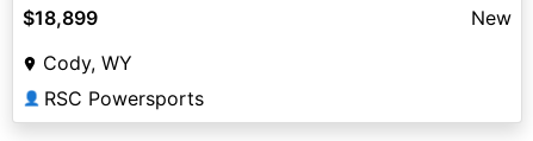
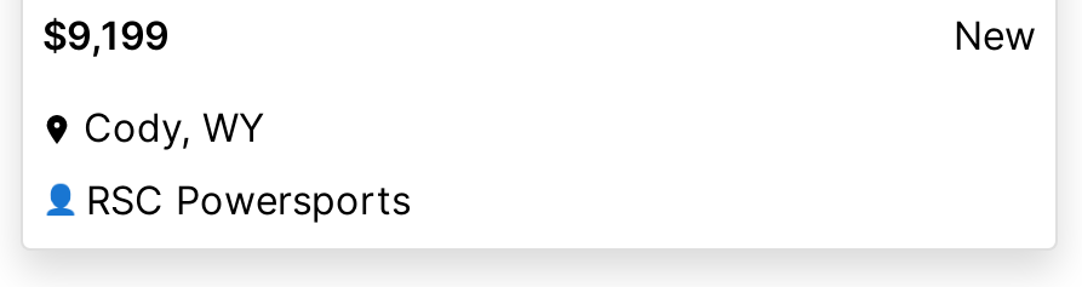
[23,6,98,30] $18,899 -> [42,11,168,60] $9,199

